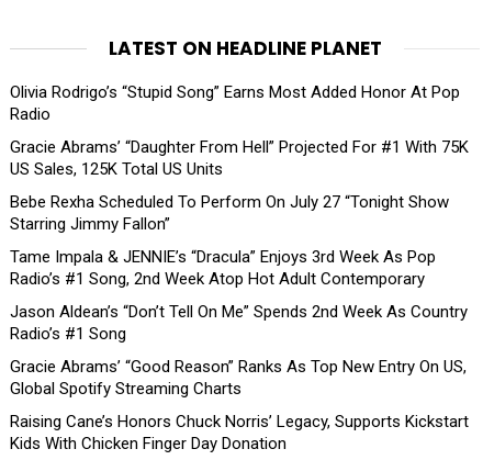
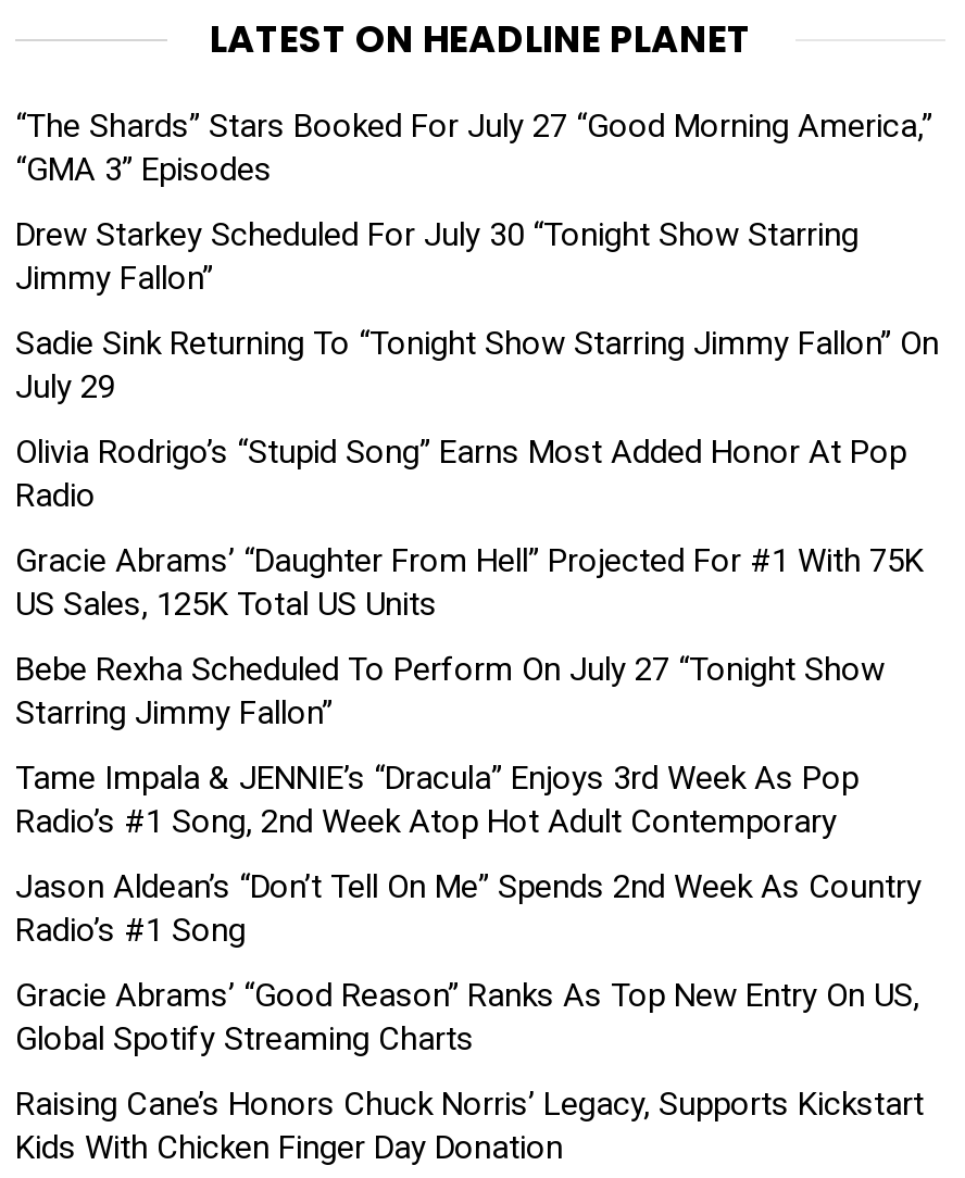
none -> [15,107,939,407] “The Shards” Stars Booked For July 27 “Good Morning America,” | “GMA 3” Episodes | Drew Starkey Scheduled For July 30 “Tonight Show Starring | Jimmy Fallon” | Sadie Sink Returning To “Tonight Show Starring Jimmy Fallon” On | July 29

